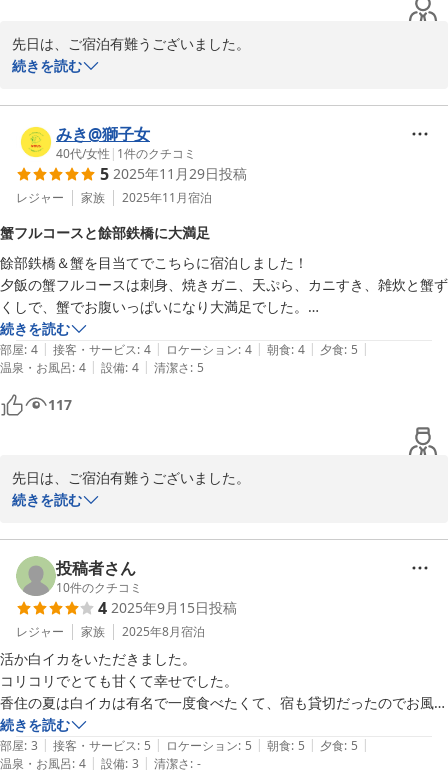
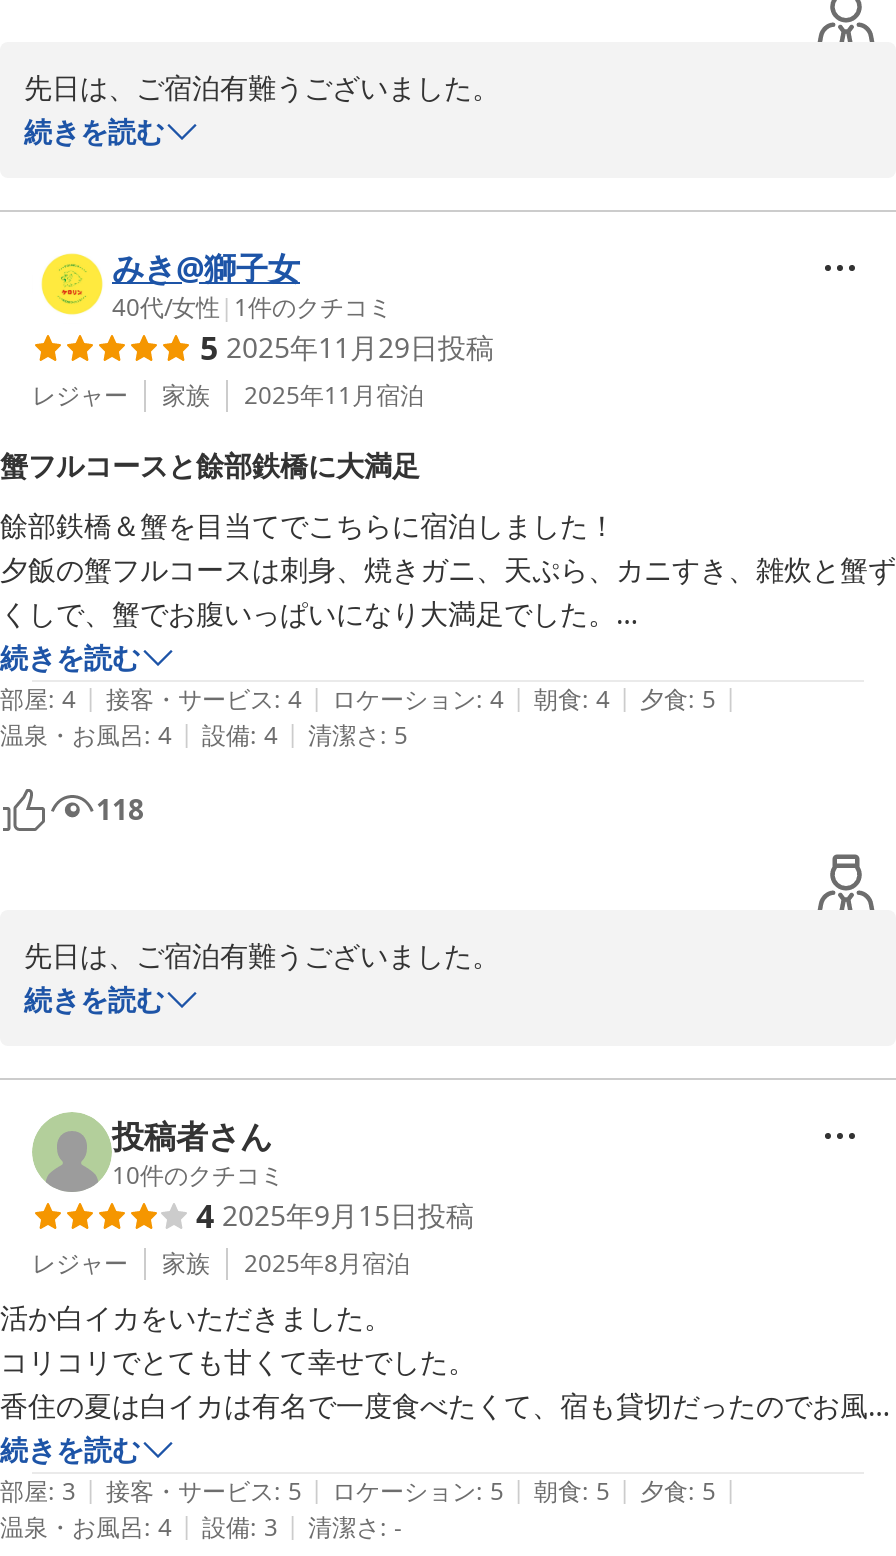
[48,395,72,414] 117 -> [96,790,144,828] 118

